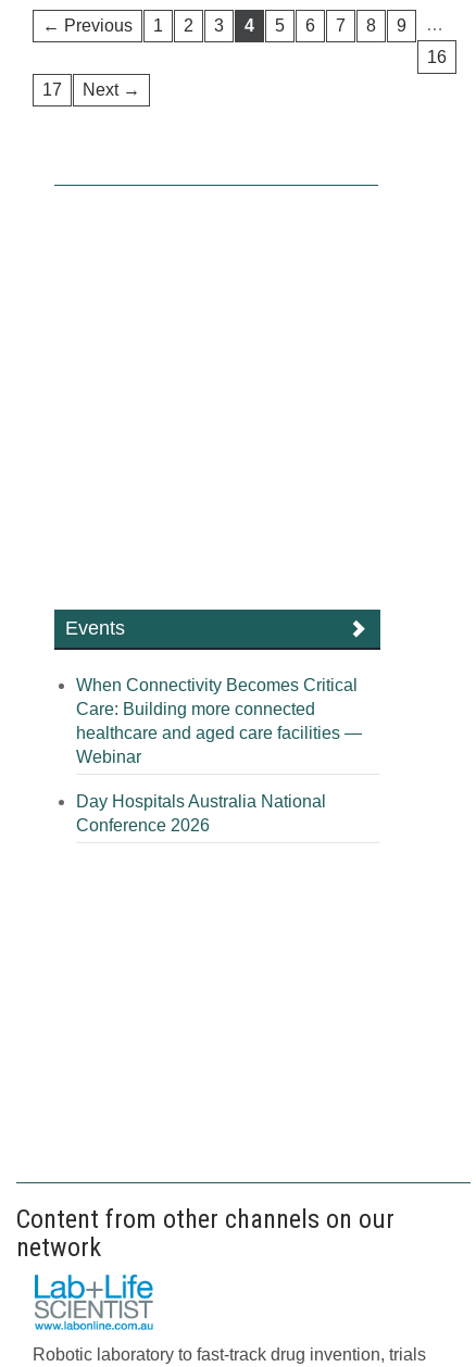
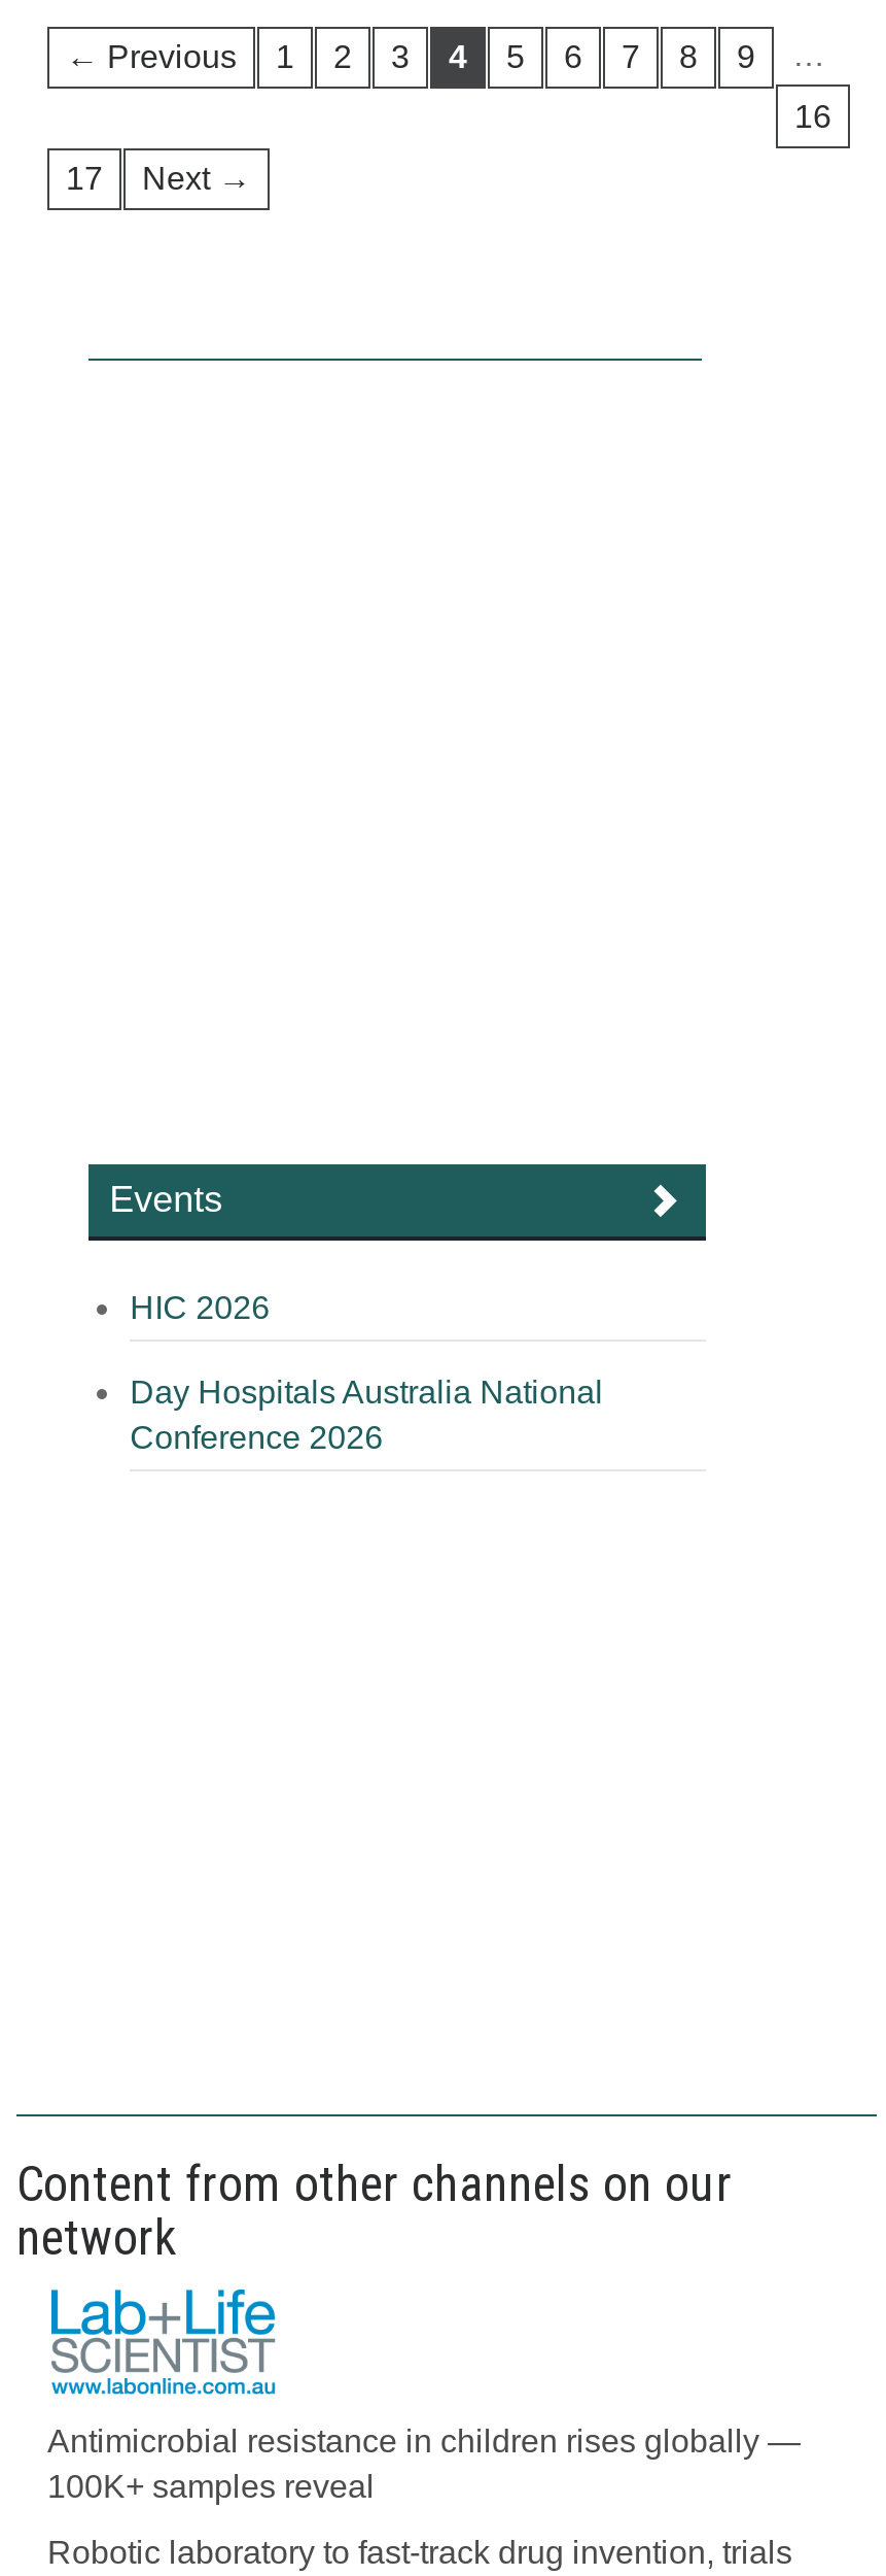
[76,676,362,766] When Connectivity Becomes Critical | Care: Building more connected | healthcare and aged care facilities — | Webinar -> [130,1290,270,1325] HIC 2026
moved [16,792,394,1263] -> [16,1375,733,2267]: Day Hospitals Australia National | Conference 2026 | Content from other channels on our | network
none -> [47,2424,801,2504] Antimicrobial resistance in children rises globally — | 100K+ samples reveal
moved [114,1276,153,1332] -> [202,2292,276,2399]: [image]

